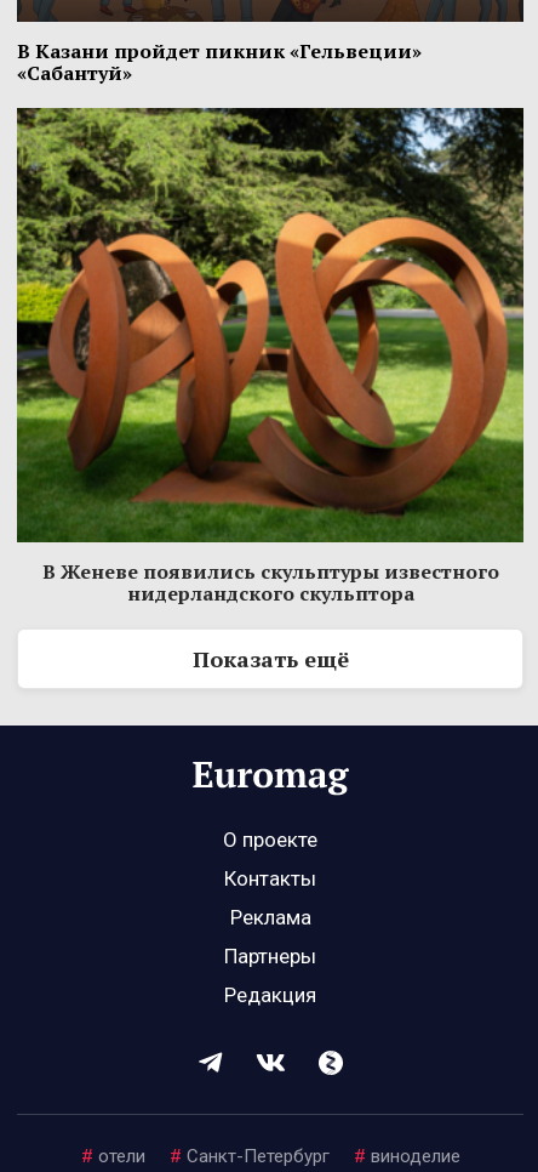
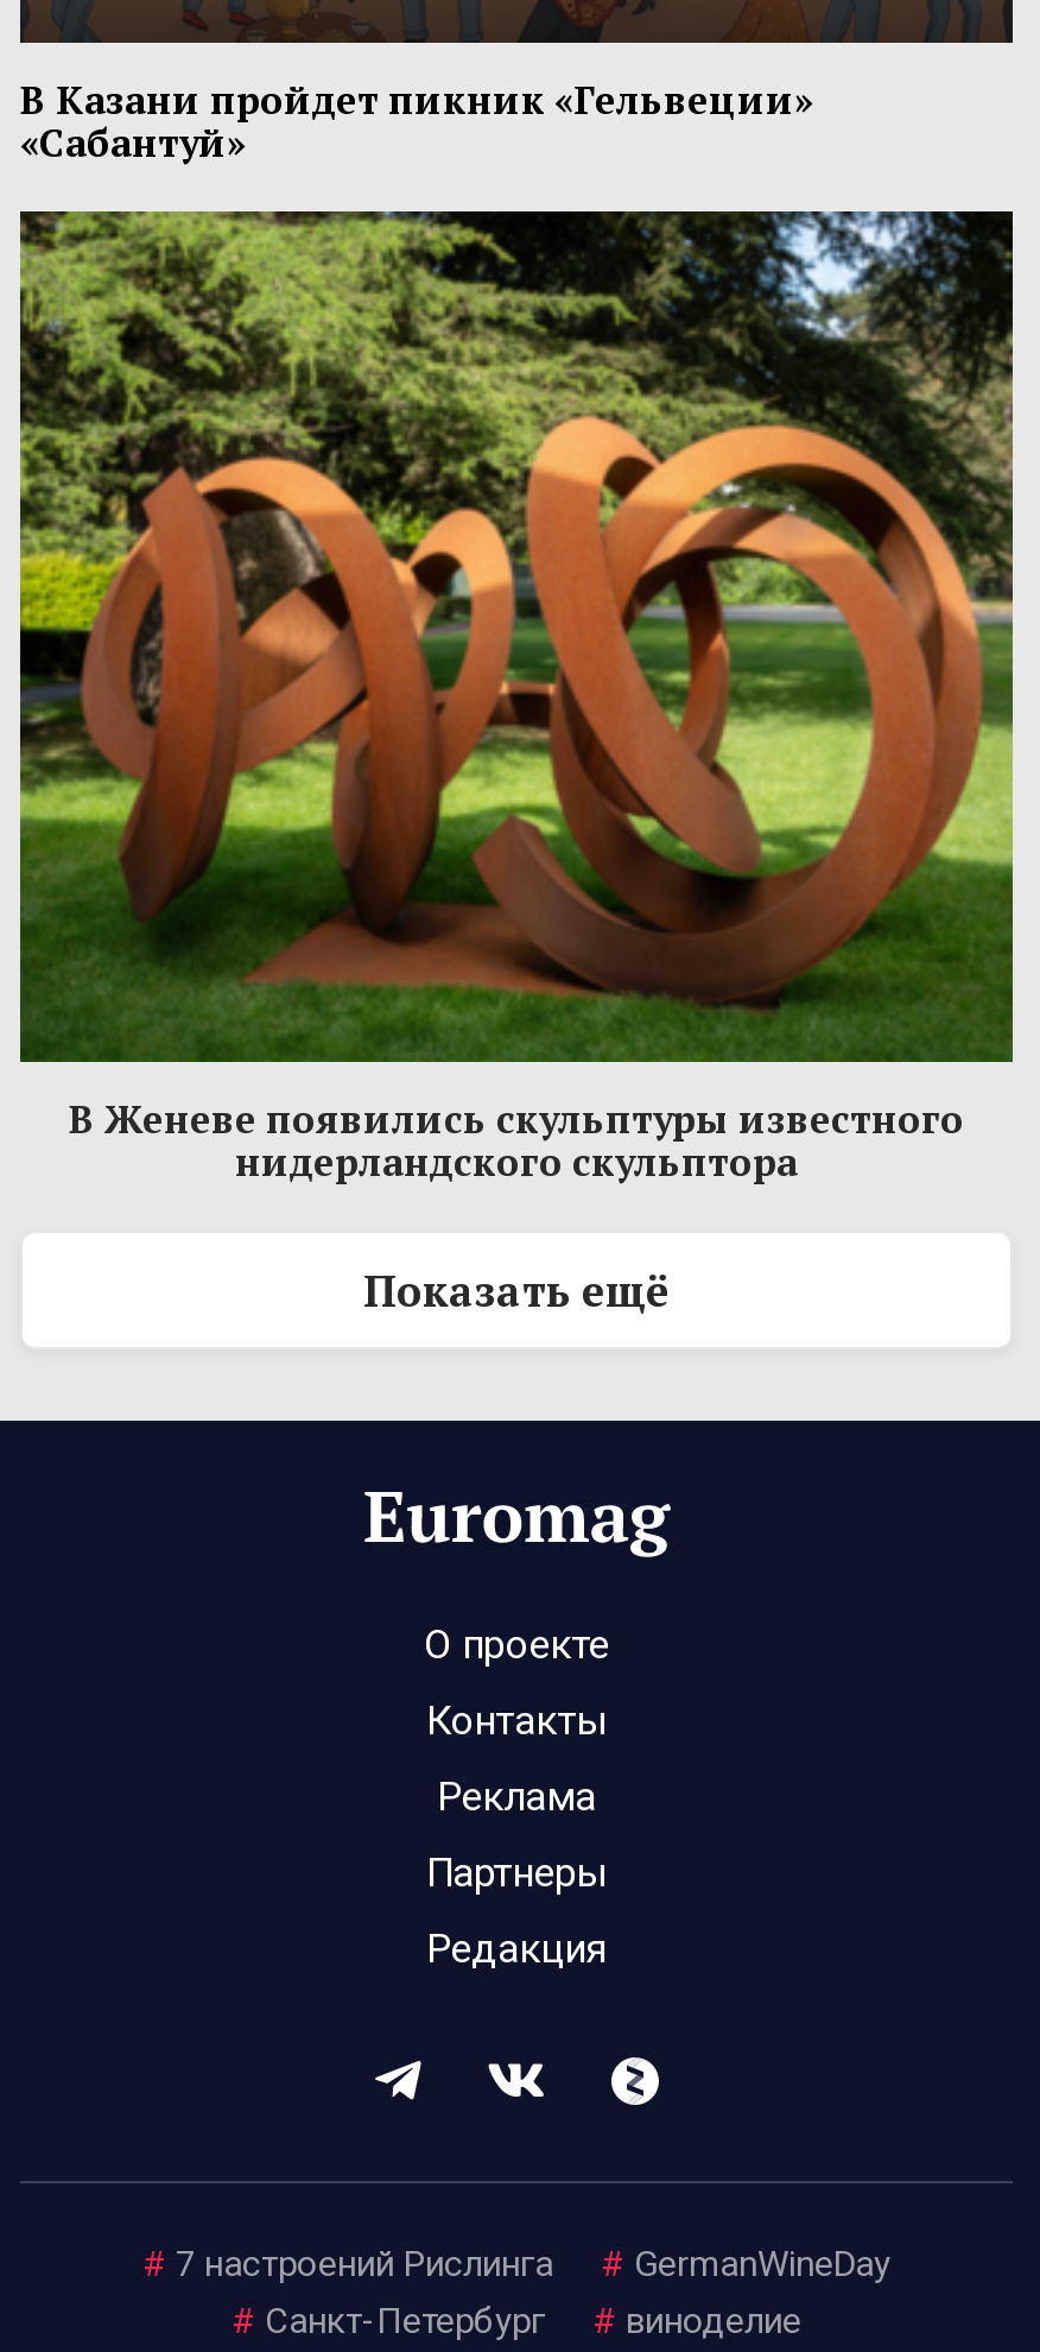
[81,1146,145,1168] # отели -> [142,2243,890,2286] # 7 настроений Рислинга | # GermanWineDay

